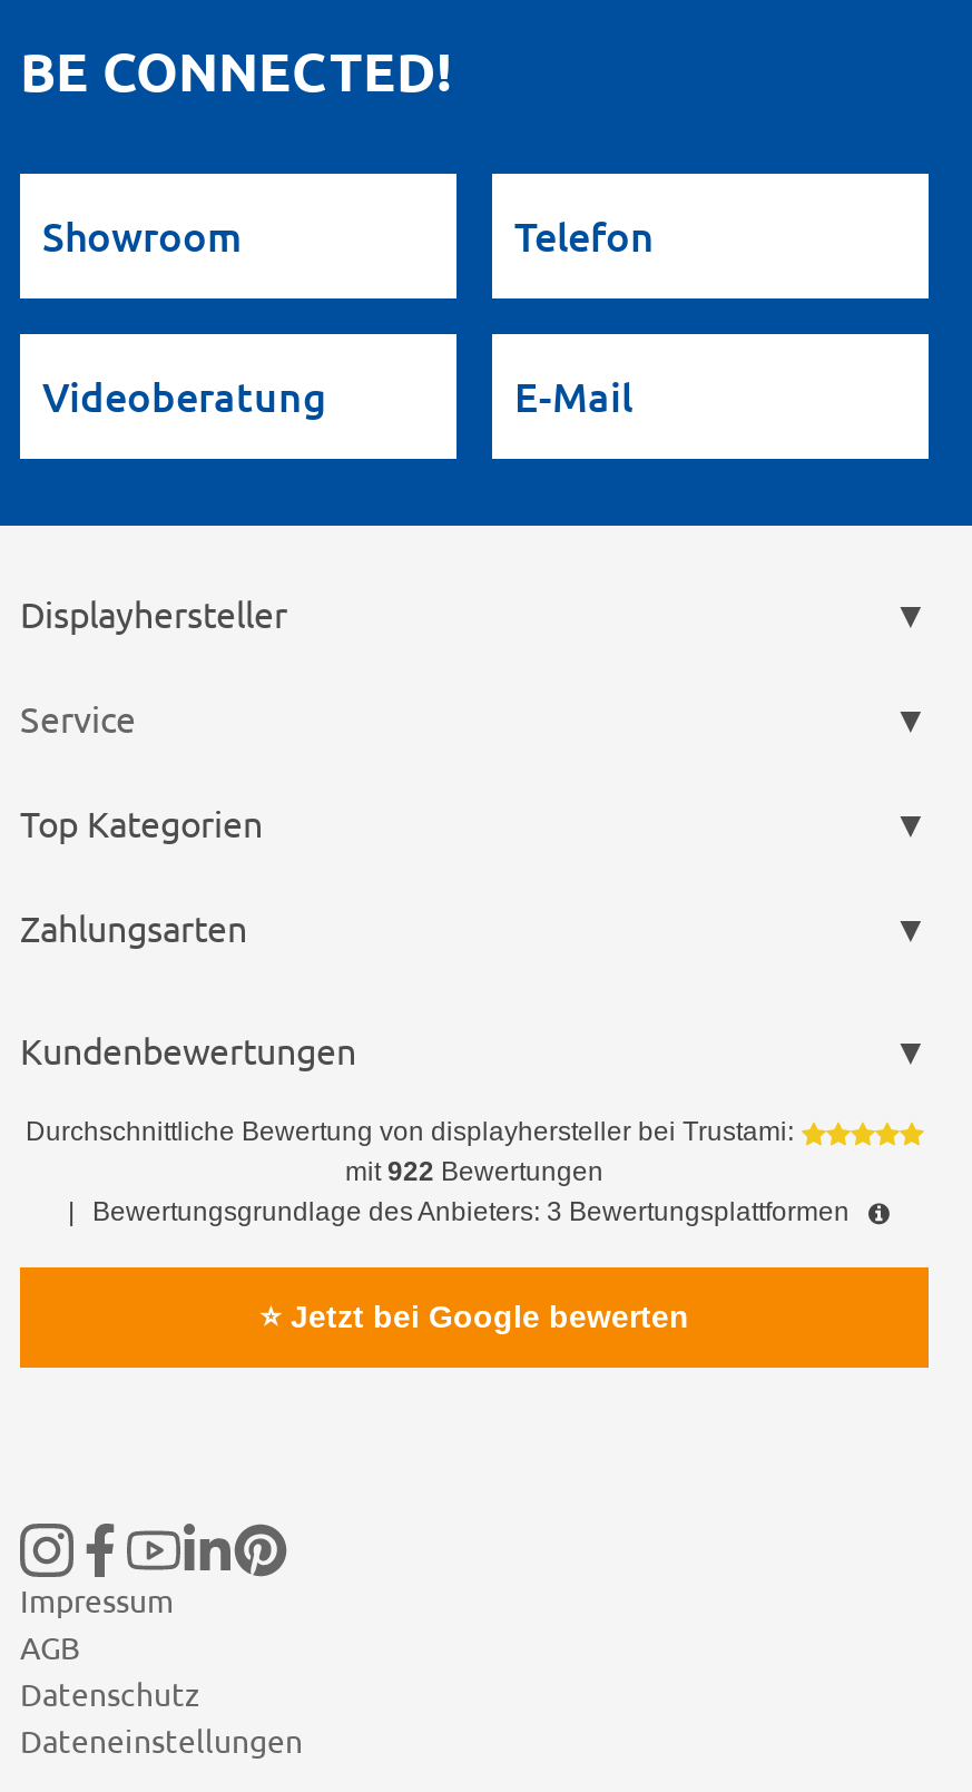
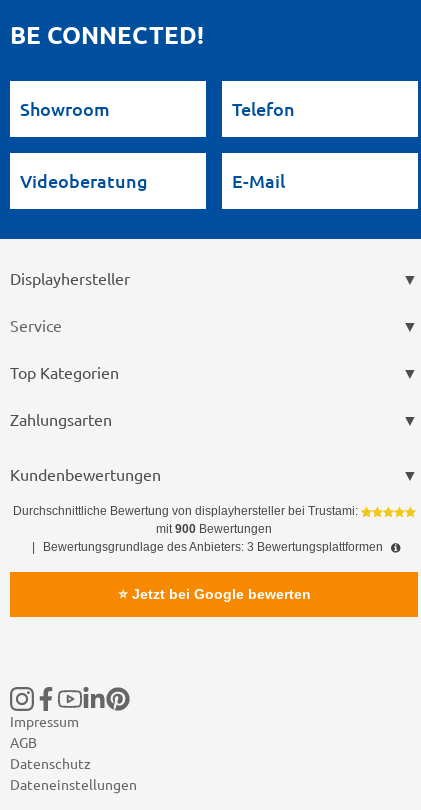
[345,1156,603,1187] mit 922 Bewertungen -> [156,522,272,536] mit 900 Bewertungen

